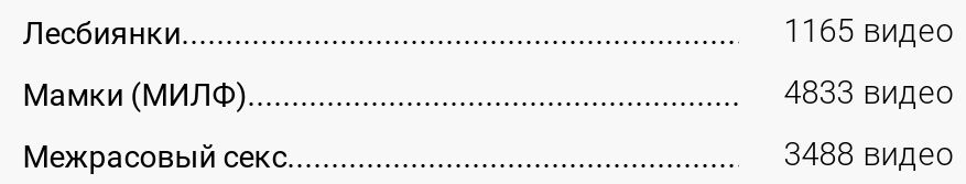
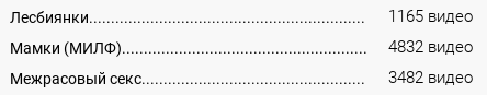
[784,75,953,113] 4833 видео -> [389,38,473,57] 4832 видео
[784,136,953,173] 3488 видео -> [389,68,473,87] 3482 видео

